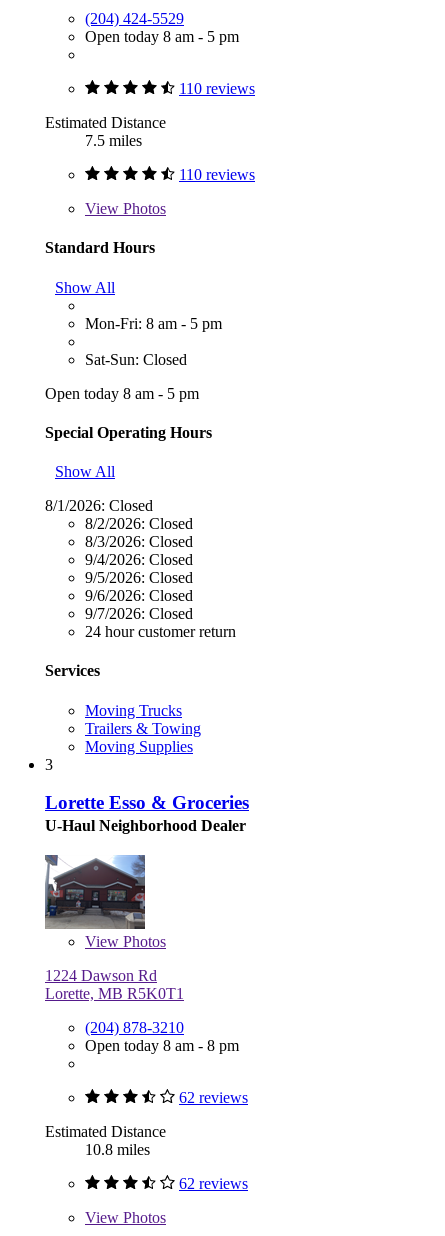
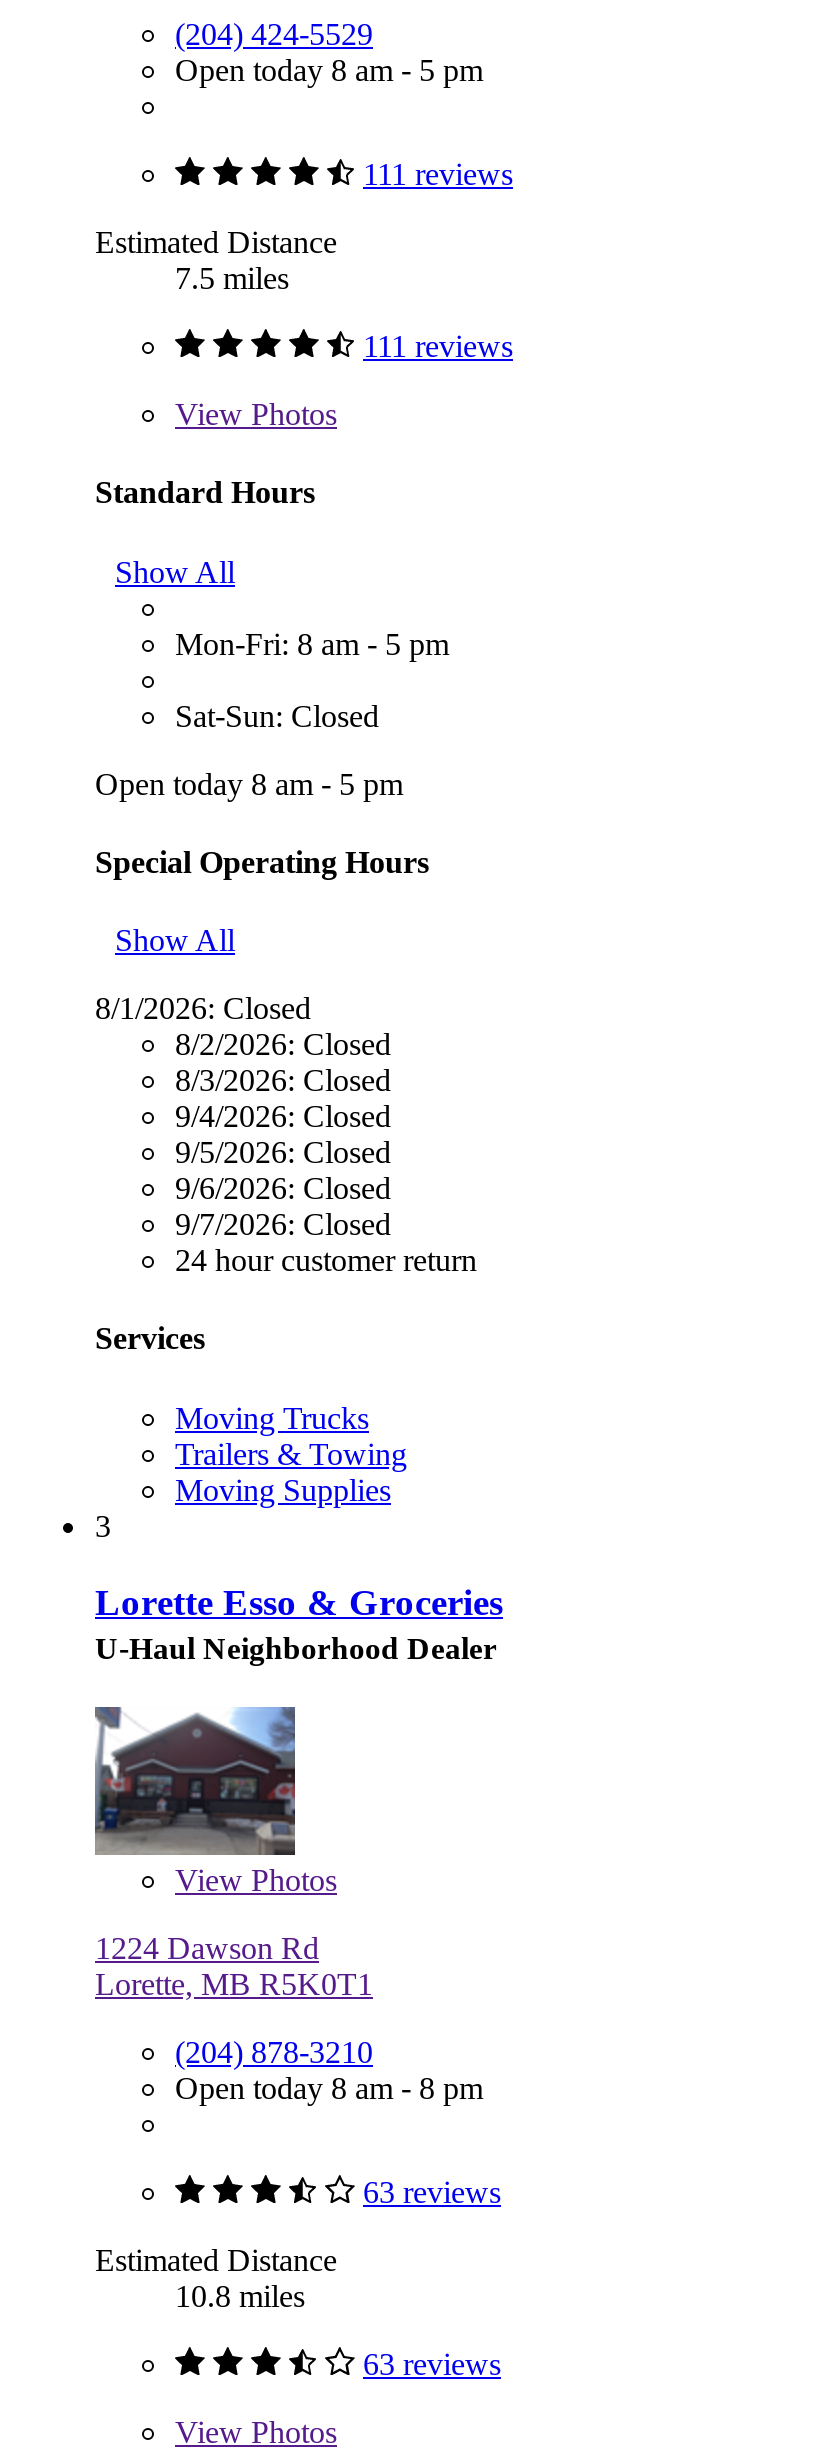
[179,80,255,97] 110 reviews -> [363,157,513,191] 111 reviews
[179,166,255,183] 110 reviews -> [363,329,513,363] 111 reviews
[179,1089,248,1106] 62 reviews -> [363,2175,501,2209] 63 reviews
[179,1175,248,1192] 62 reviews -> [363,2347,501,2381] 63 reviews

